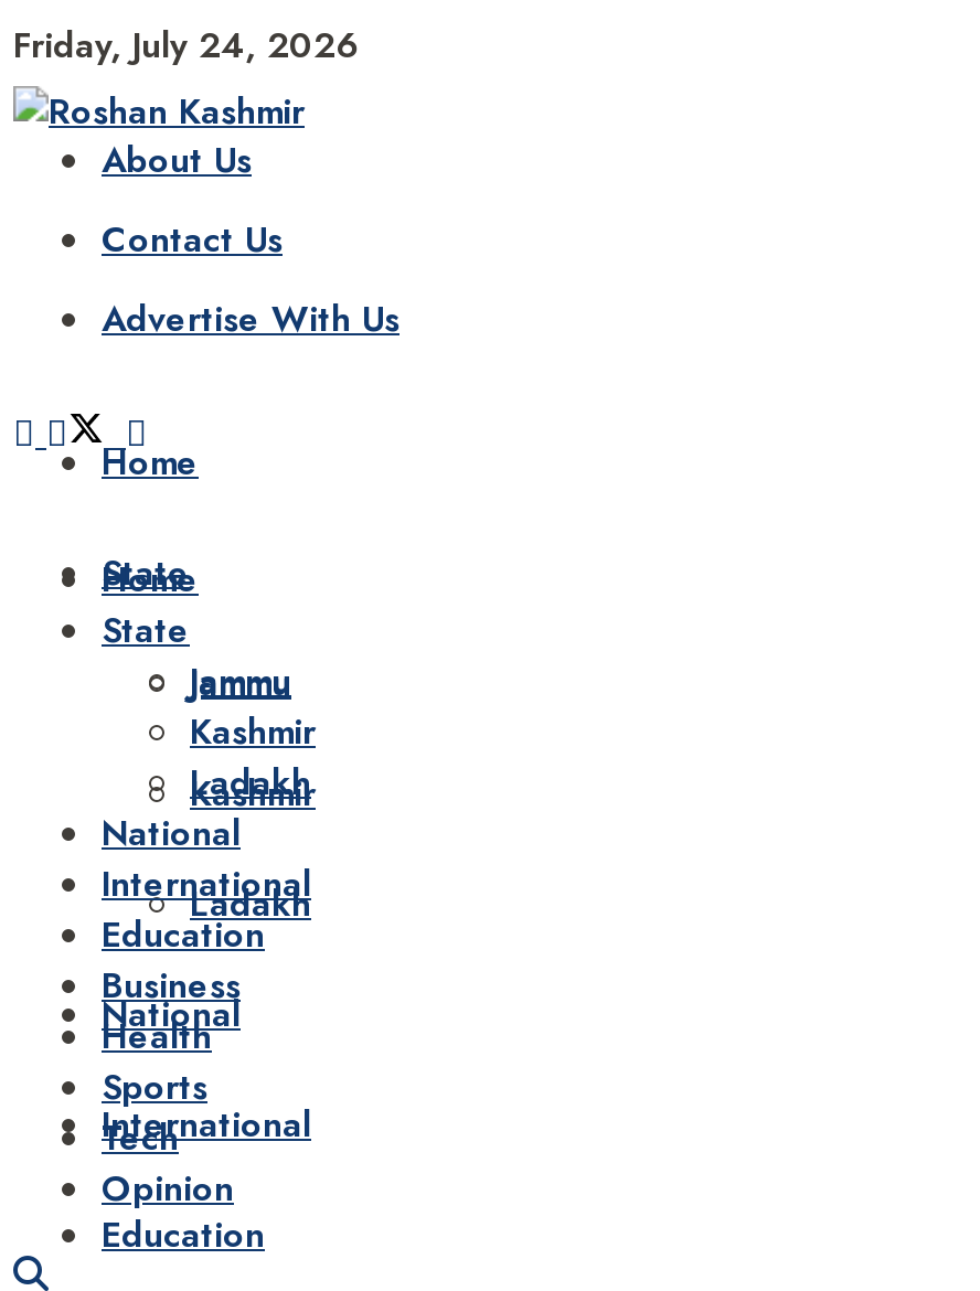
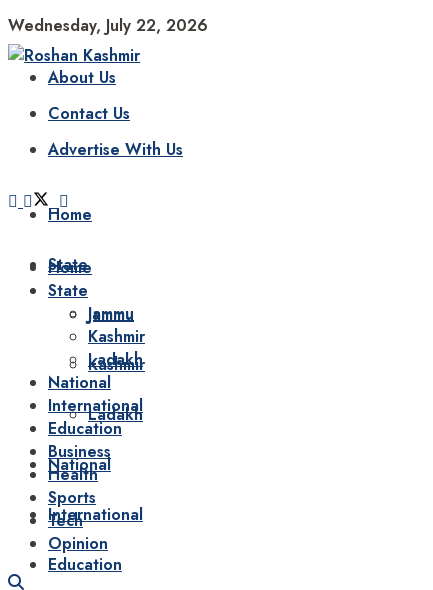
[13,20,360,71] Friday, July 24, 2026 -> [8,14,208,37] Wednesday, July 22, 2026

